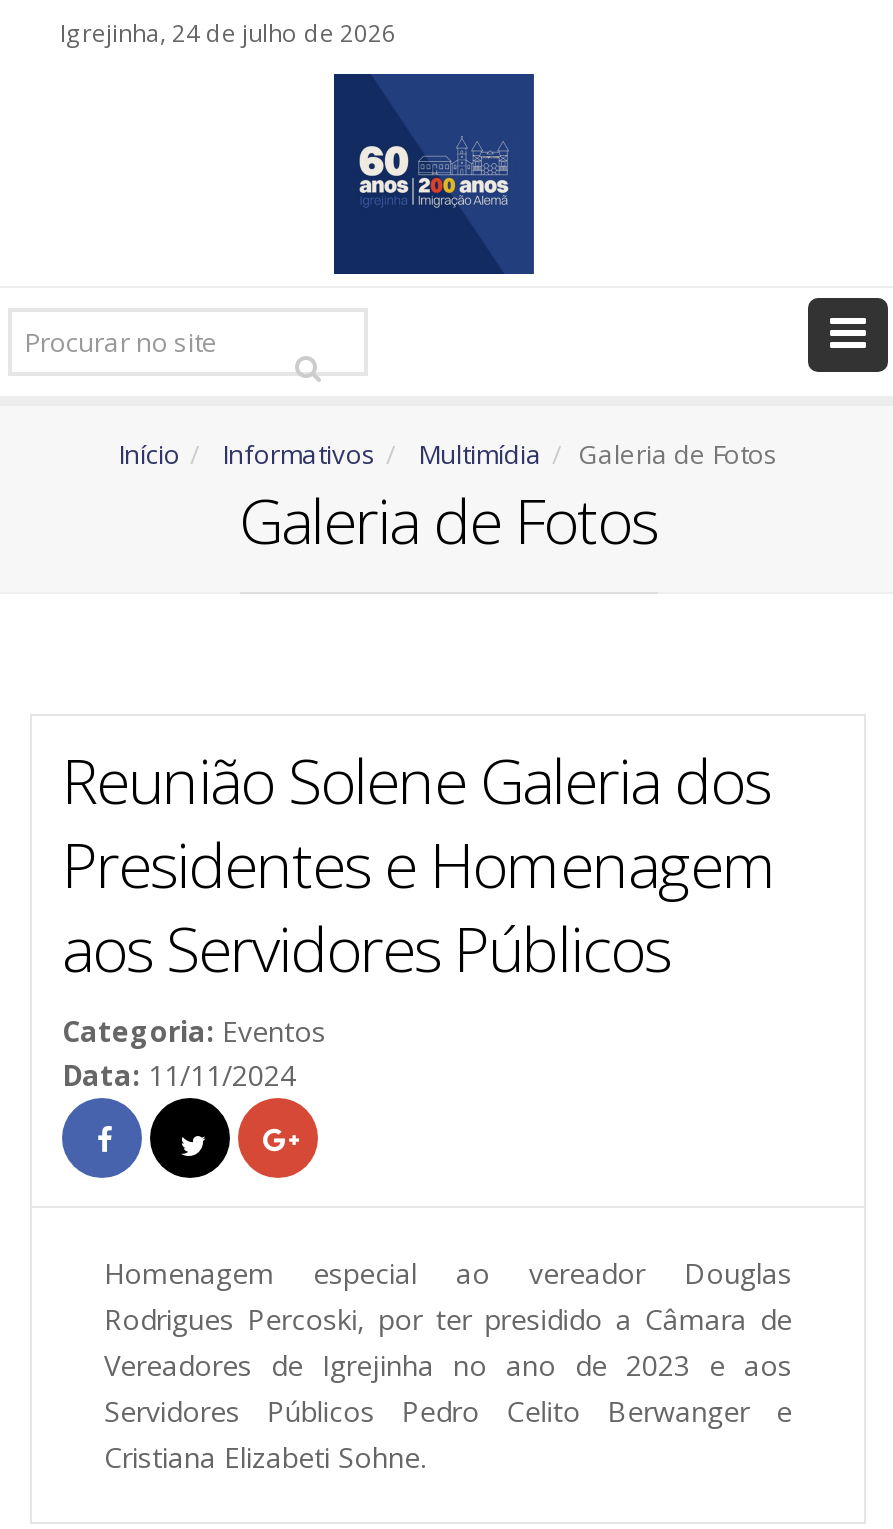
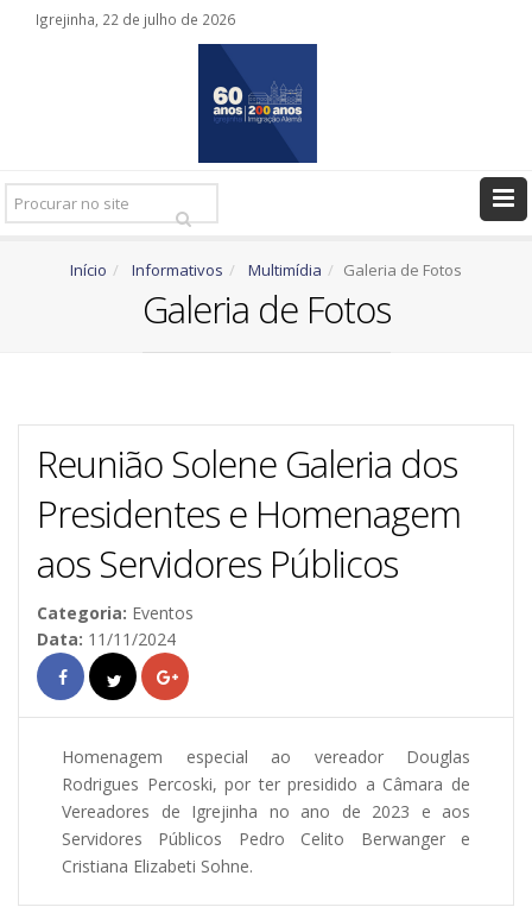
[60,16,396,48] Igrejinha, 24 de julho de 2026 -> [36,10,235,29] Igrejinha, 22 de julho de 2026

